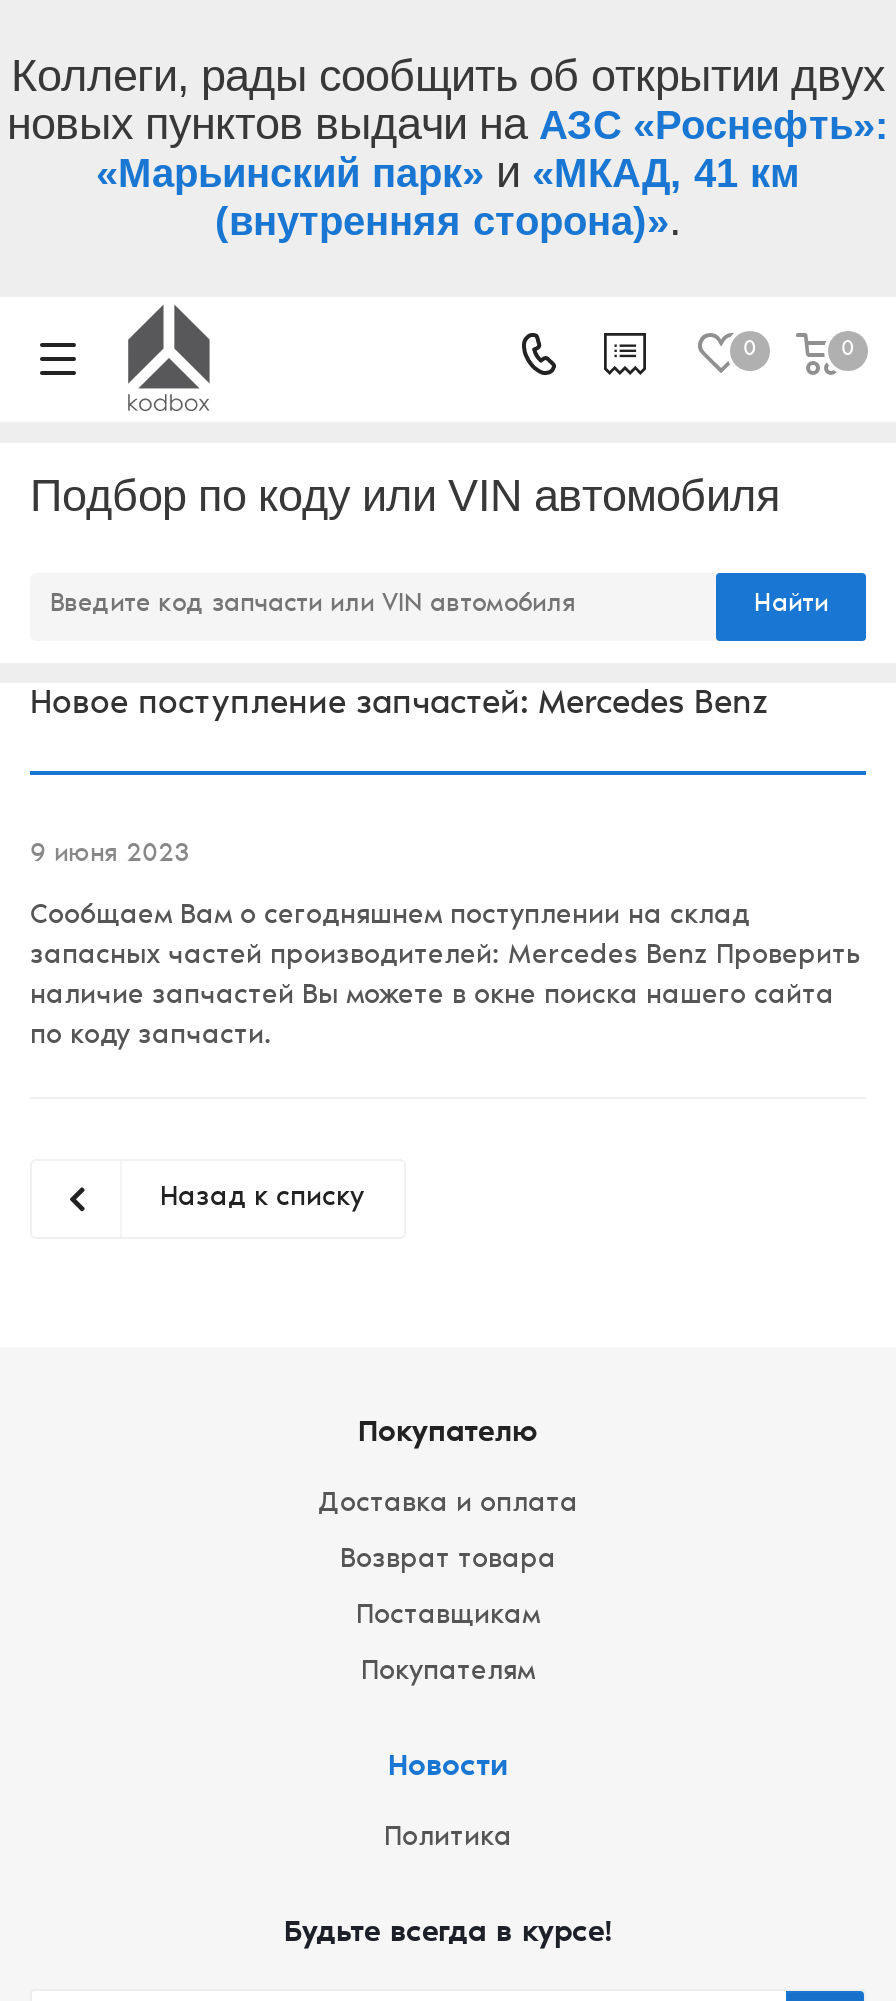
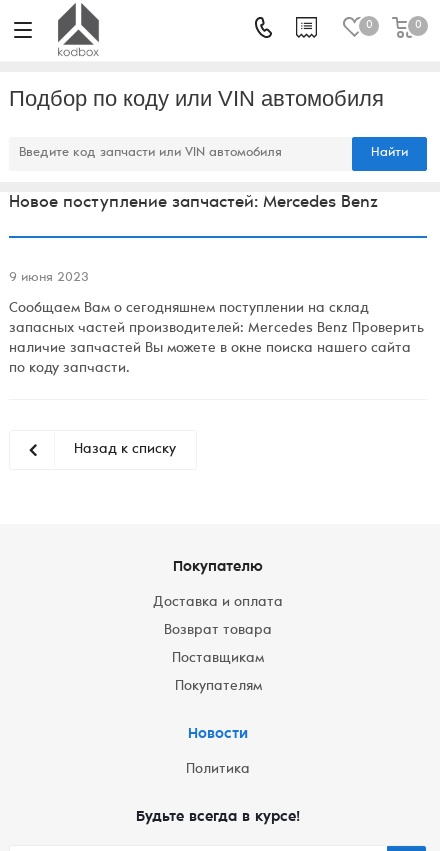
[7,51,889,245] Коллеги, рады сообщить об открытии двух | новых пунктов выдачи на АЗС «Роснефть»: | «Марьинский парк» и «МКАД, 41 км | (внутренняя сторона)». -> none

